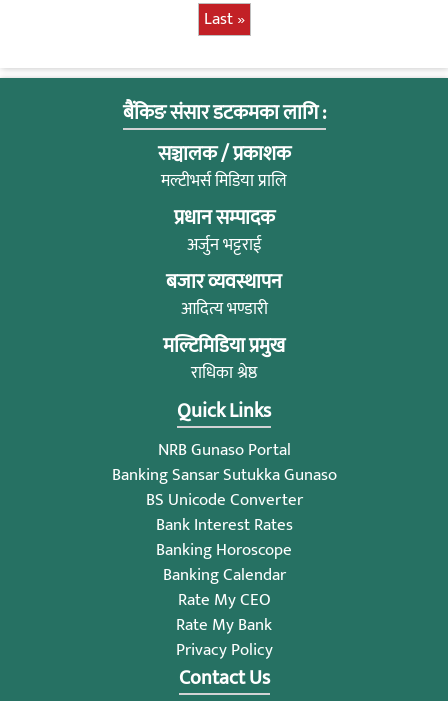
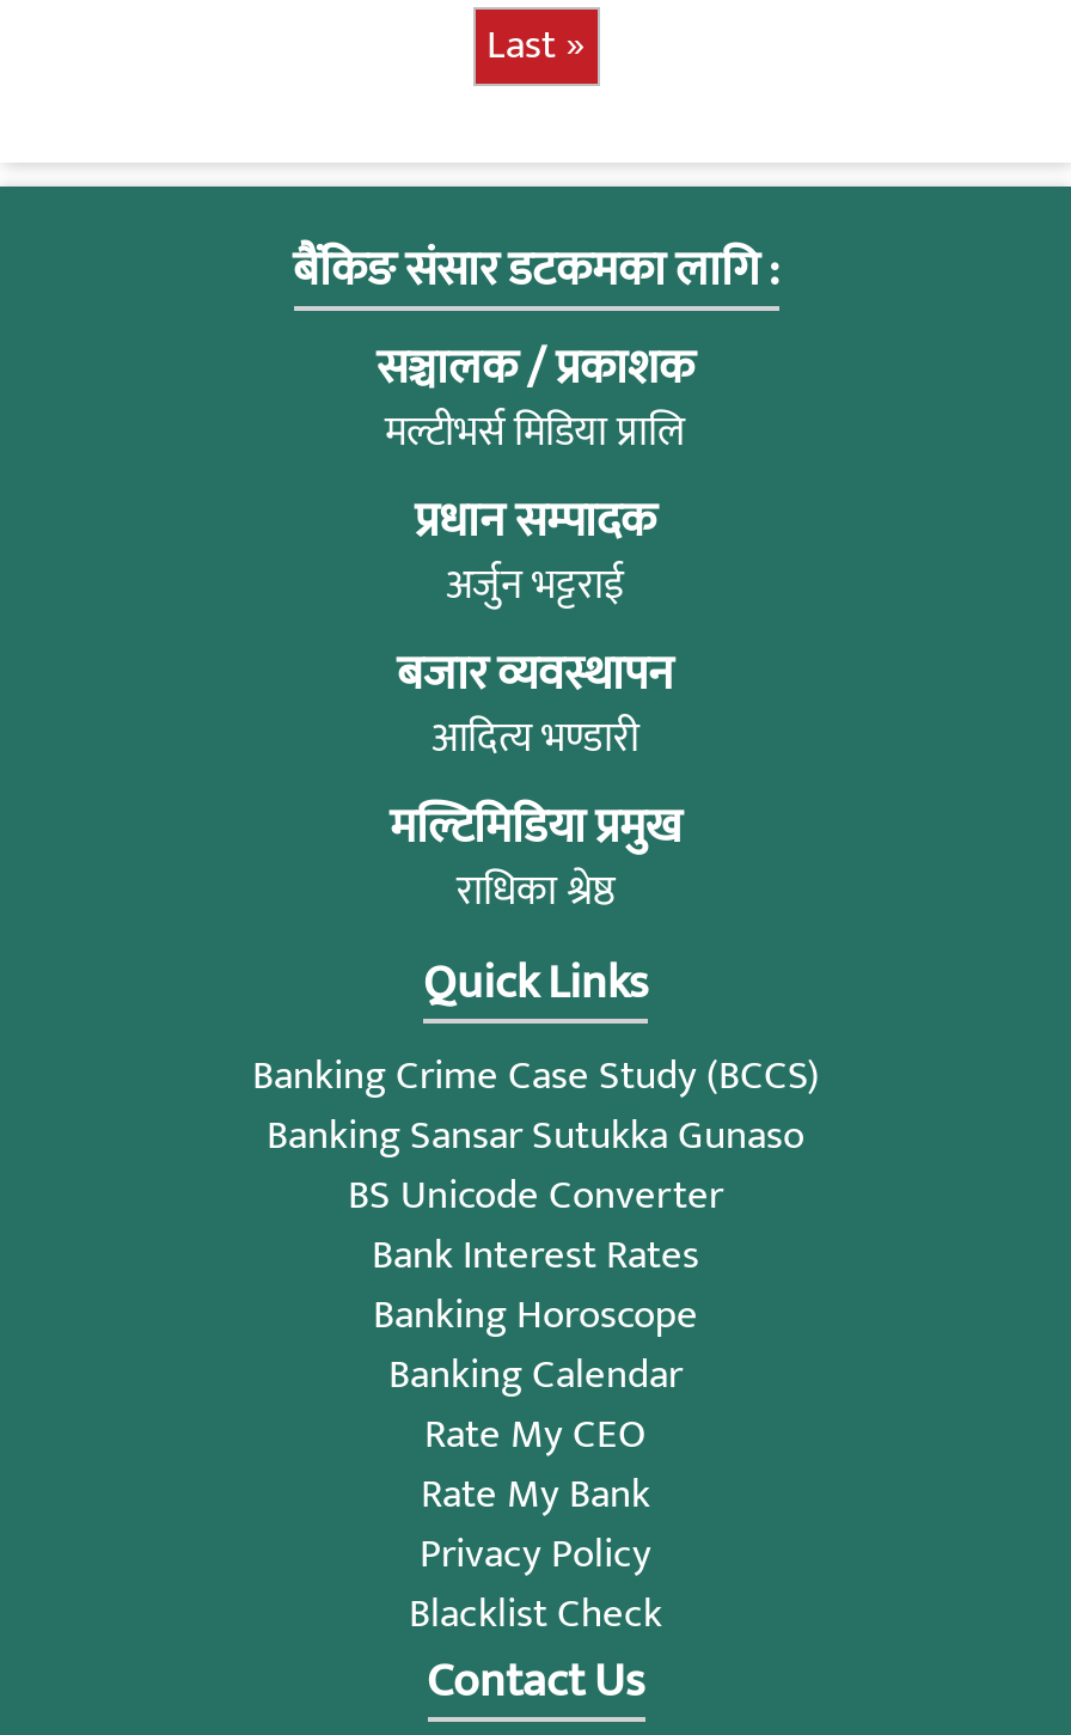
[157,436,290,464] NRB Gunaso Portal -> [252,1043,819,1110] Banking Crime Case Study (BCCS)
none -> [409,1581,662,1648] Blacklist Check

